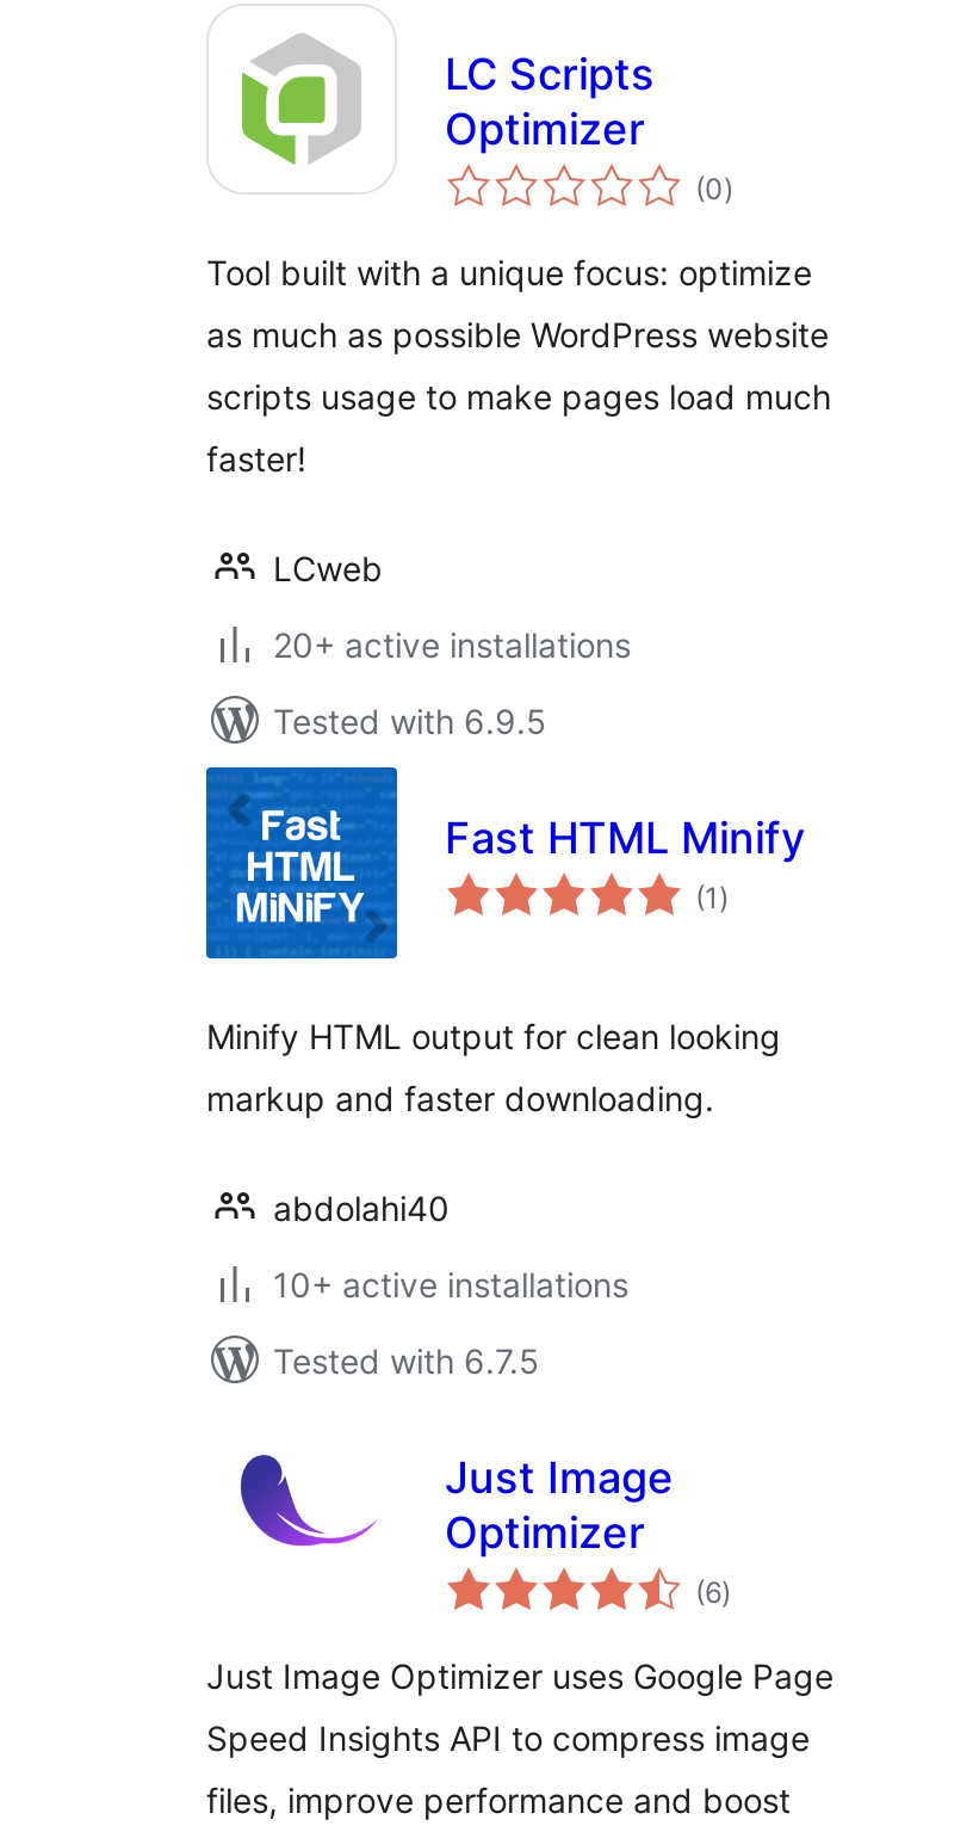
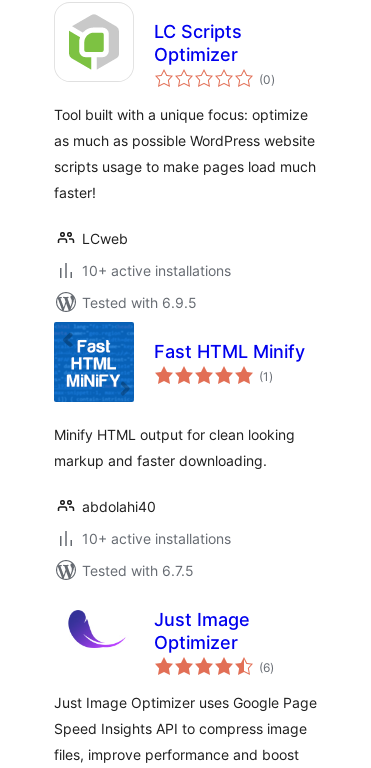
[273,624,631,665] 20+ active installations -> [82,262,231,279] 10+ active installations

